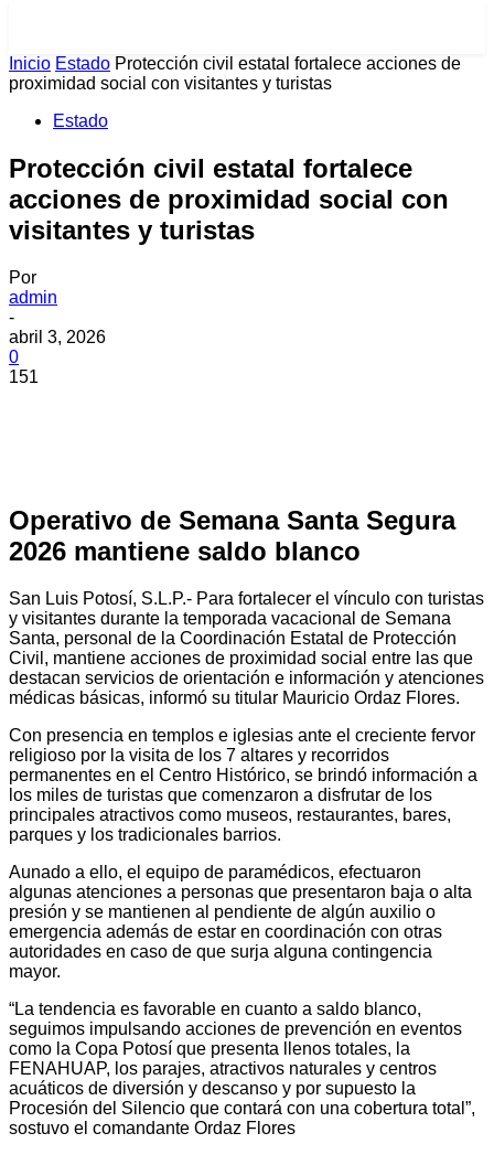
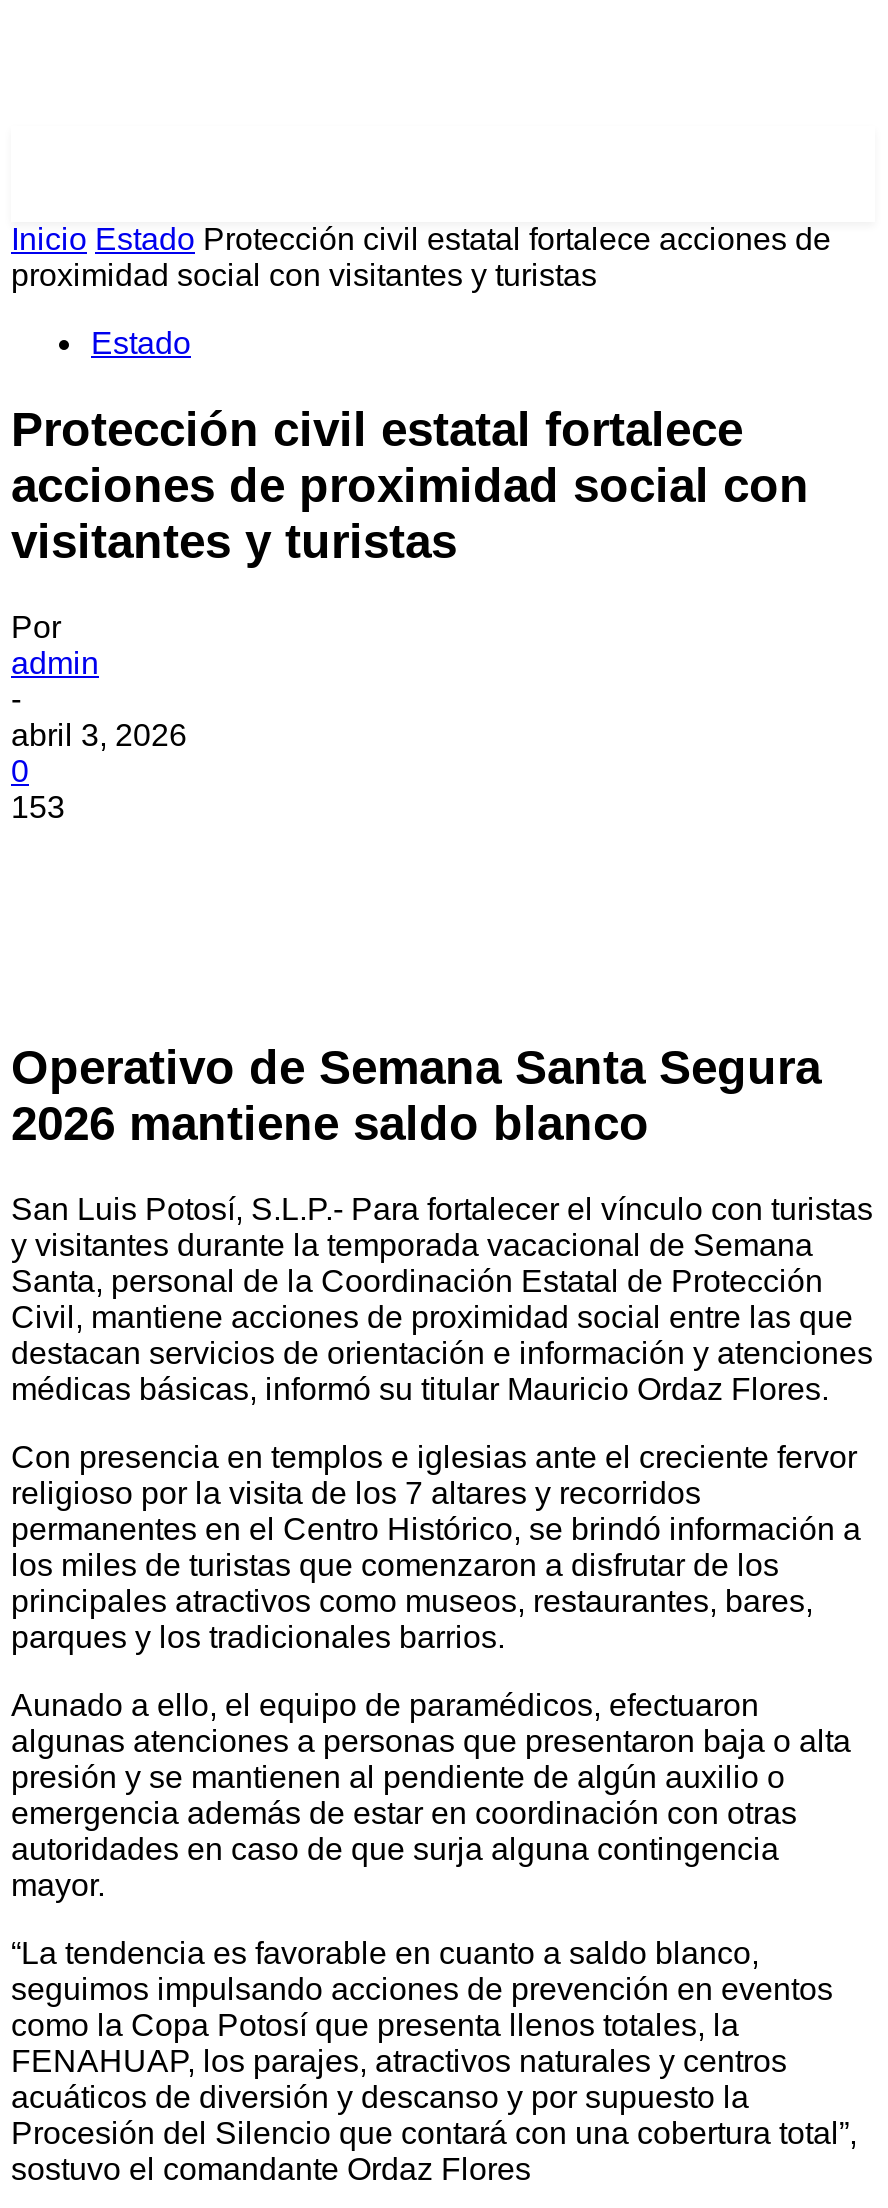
[9,367,39,386] 151 -> [11,790,65,824] 153

